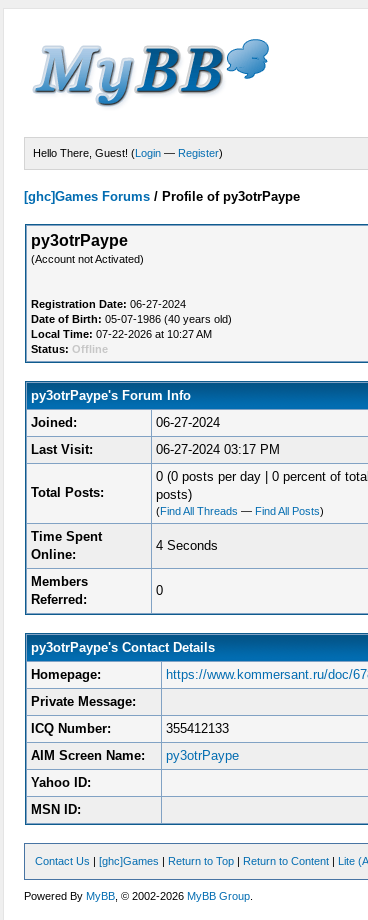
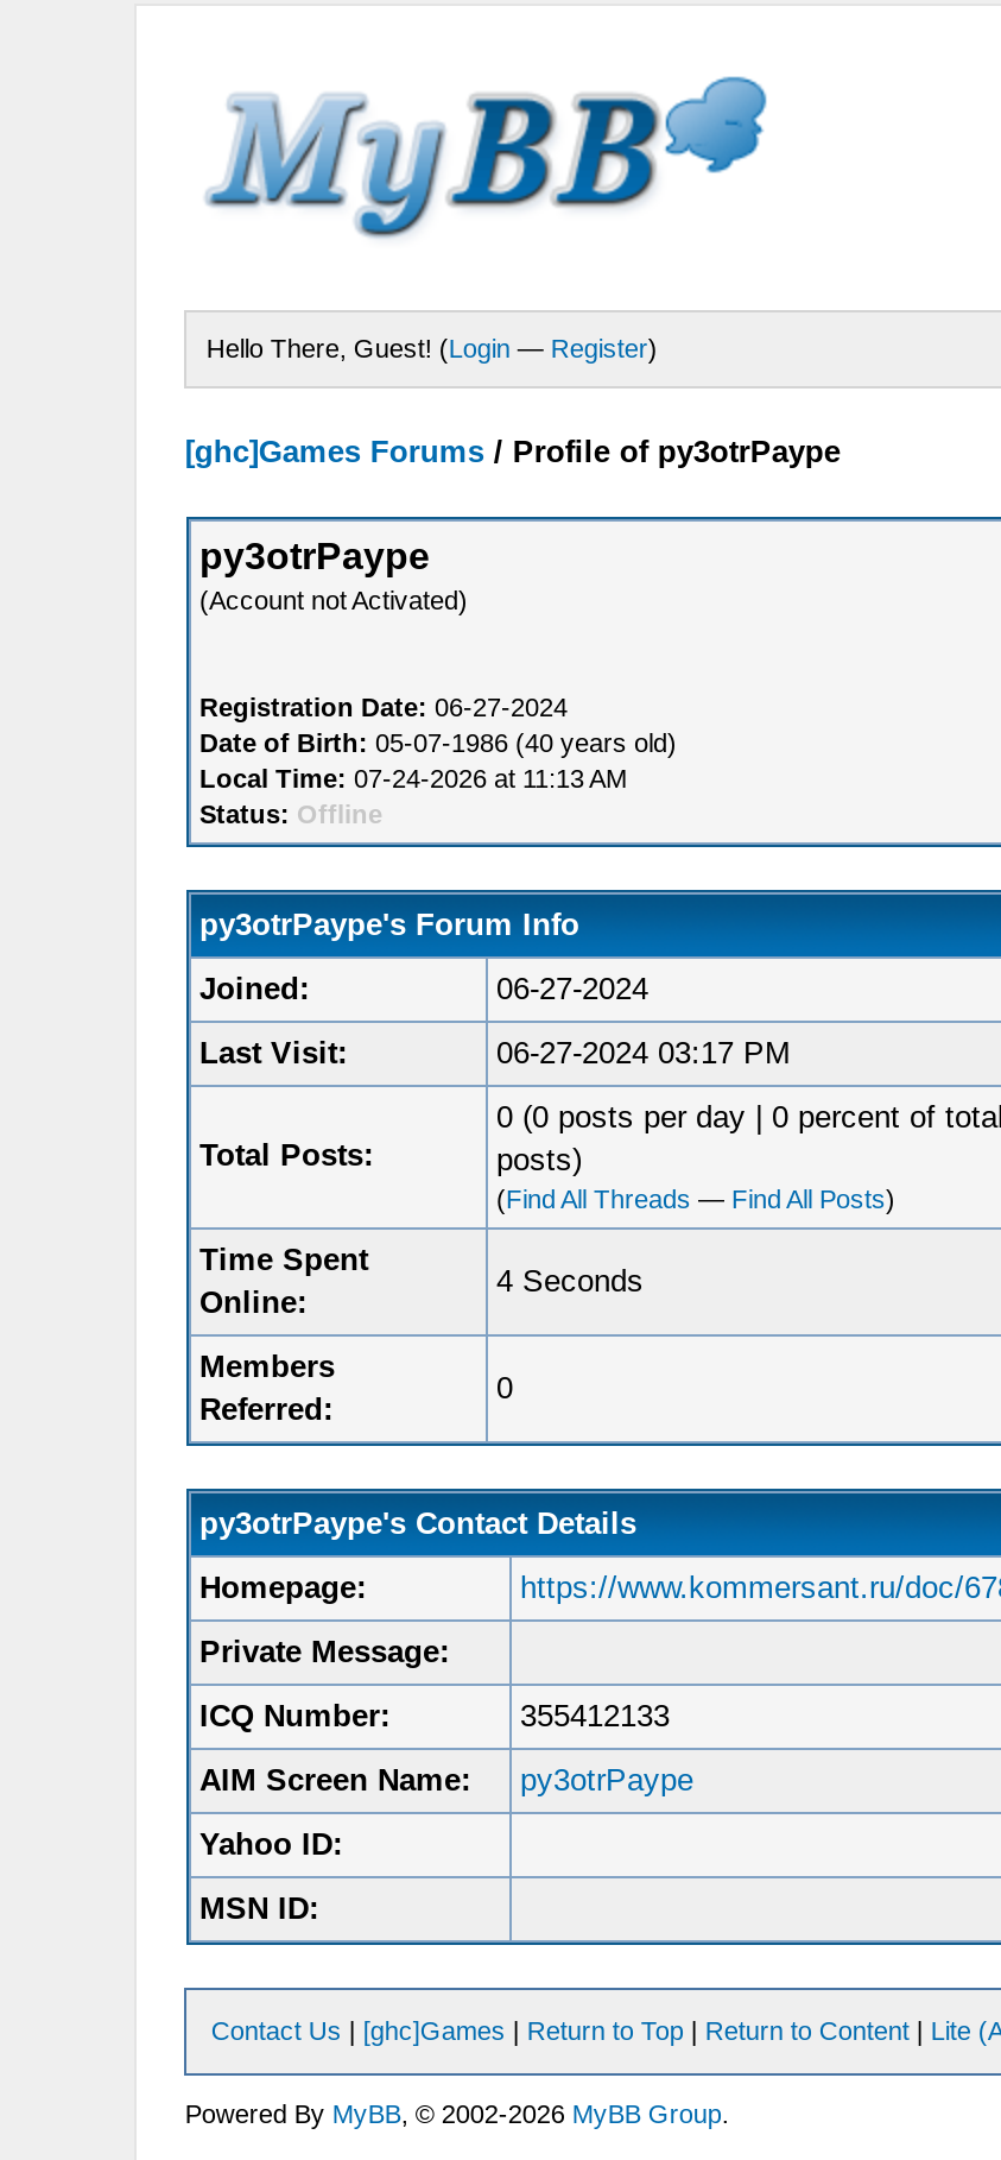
[30,328,211,340] Local Time: 07-22-2026 at 10:27 AM -> [199,764,627,792] Local Time: 07-24-2026 at 11:13 AM

